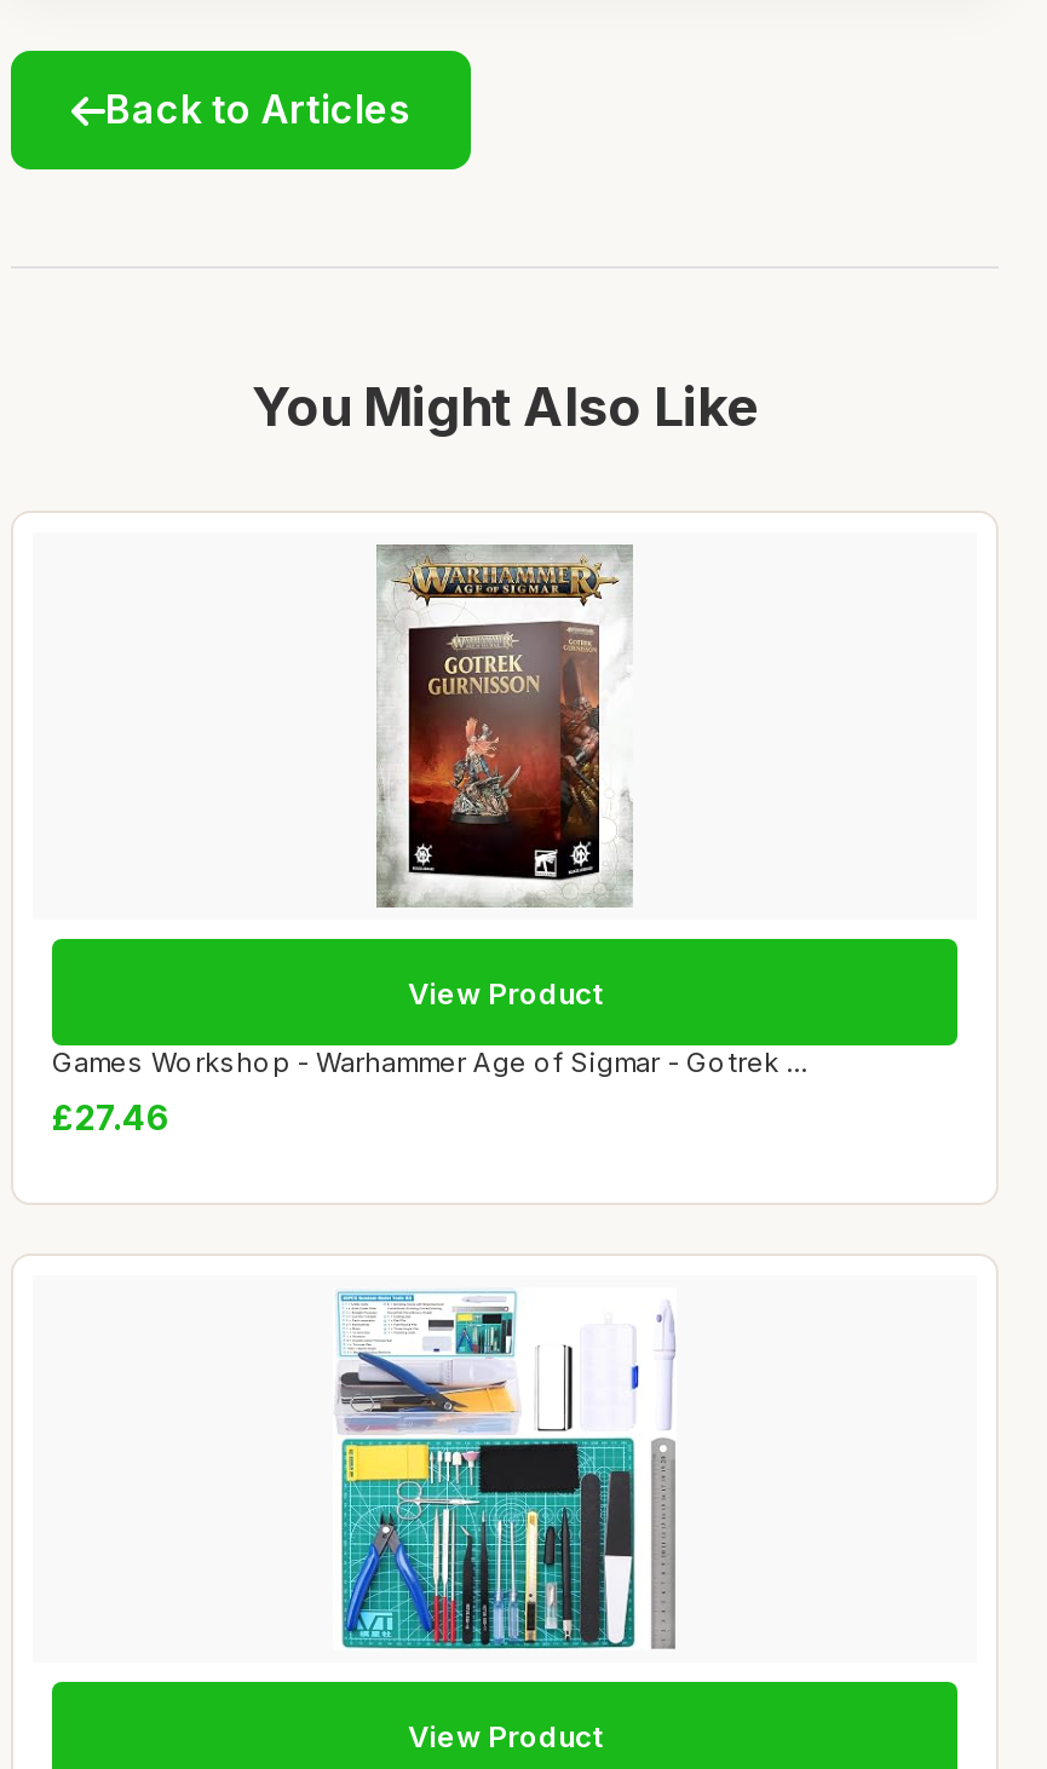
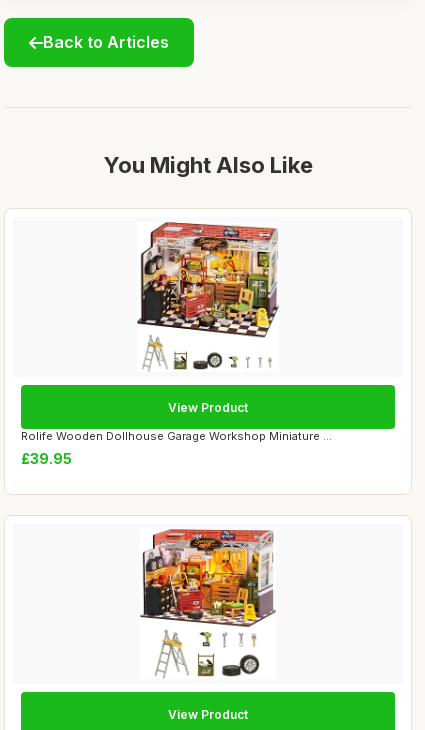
[335,542,674,910] [image] -> [136,222,279,372] [image]
[52,1046,807,1138] Games Workshop - Warhammer Age of Sigmar - Gotrek ... | £27.46 -> [21,429,332,467] Rolife Wooden Dollhouse Garage Workshop Miniature ... | £39.95
[335,1287,677,1650] [image] -> [139,528,278,679] [image]

